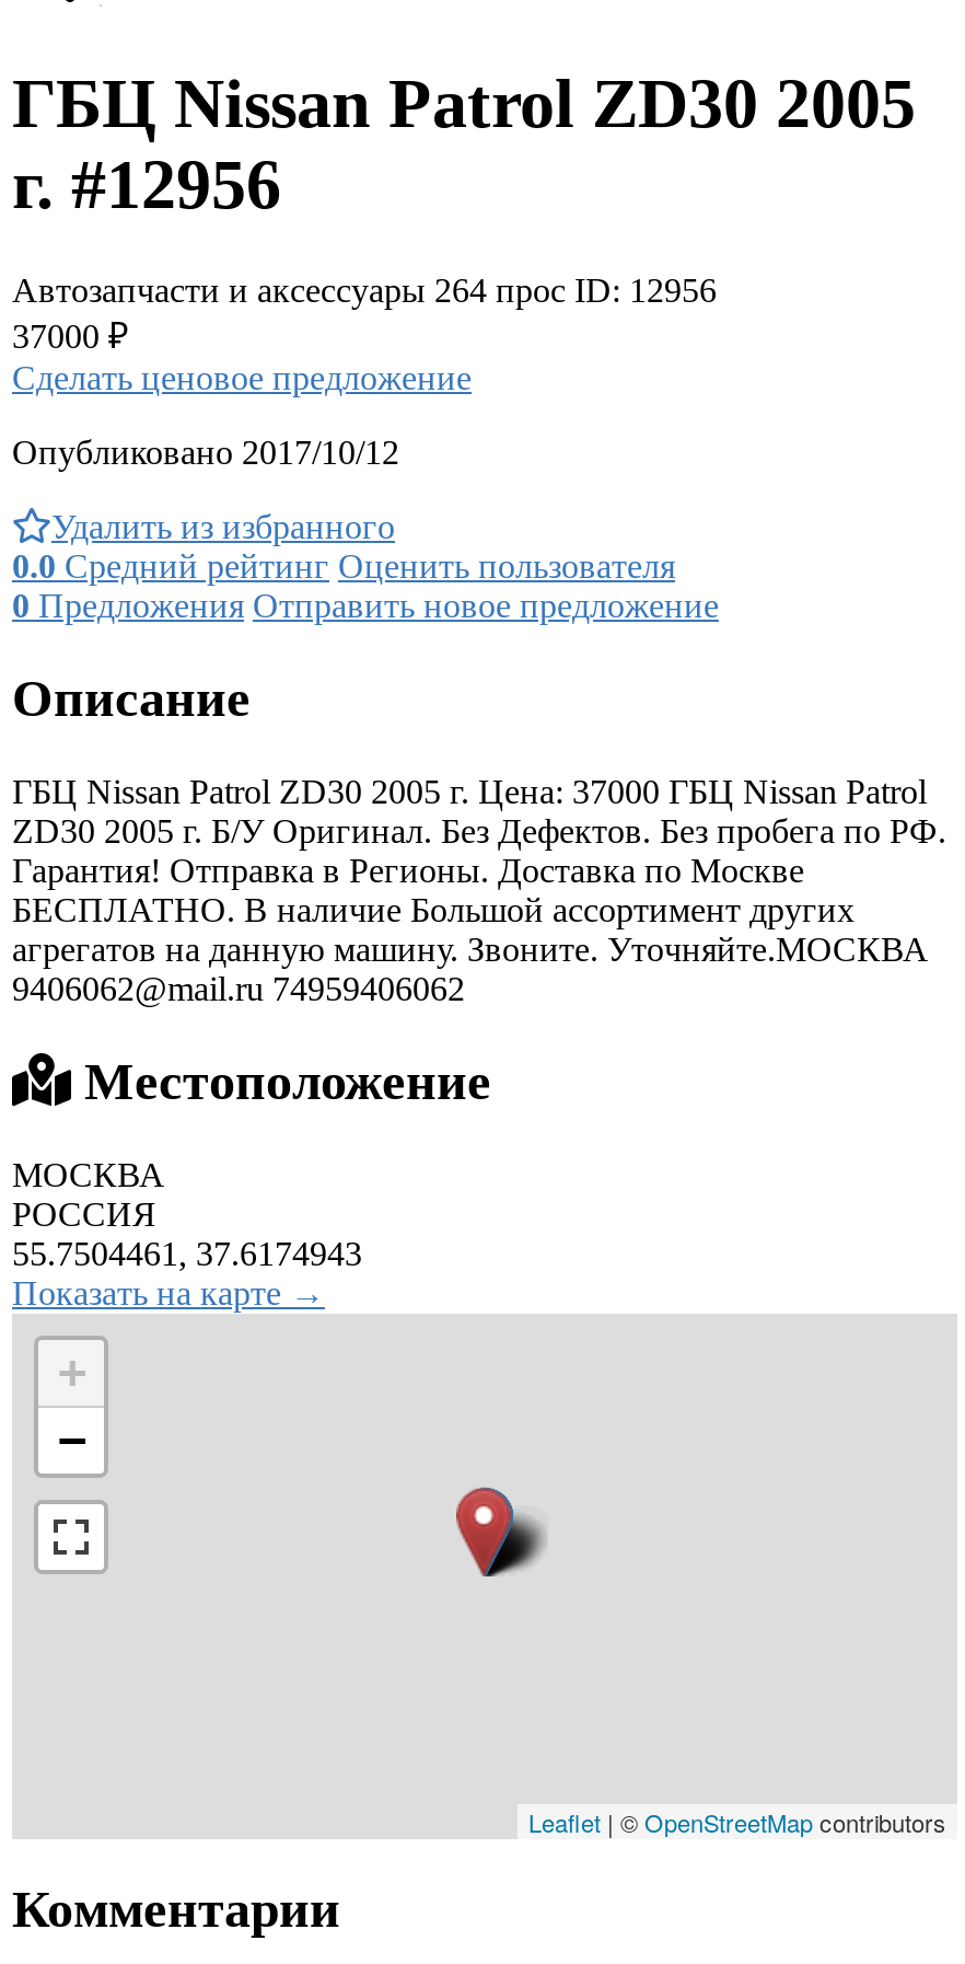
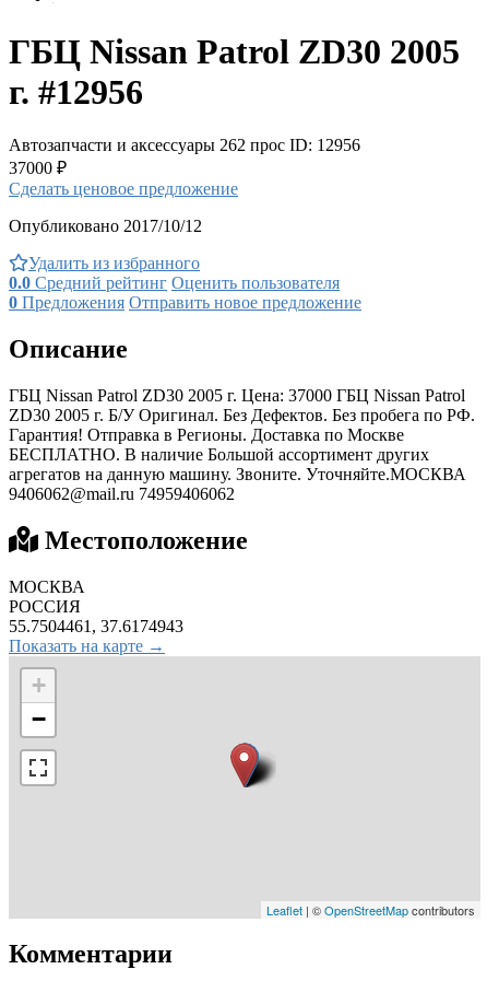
[12,272,717,309] Автозапчасти и аксессуары 264 прос ID: 12956 -> [9,136,360,154] Автозапчасти и аксессуары 262 прос ID: 12956

